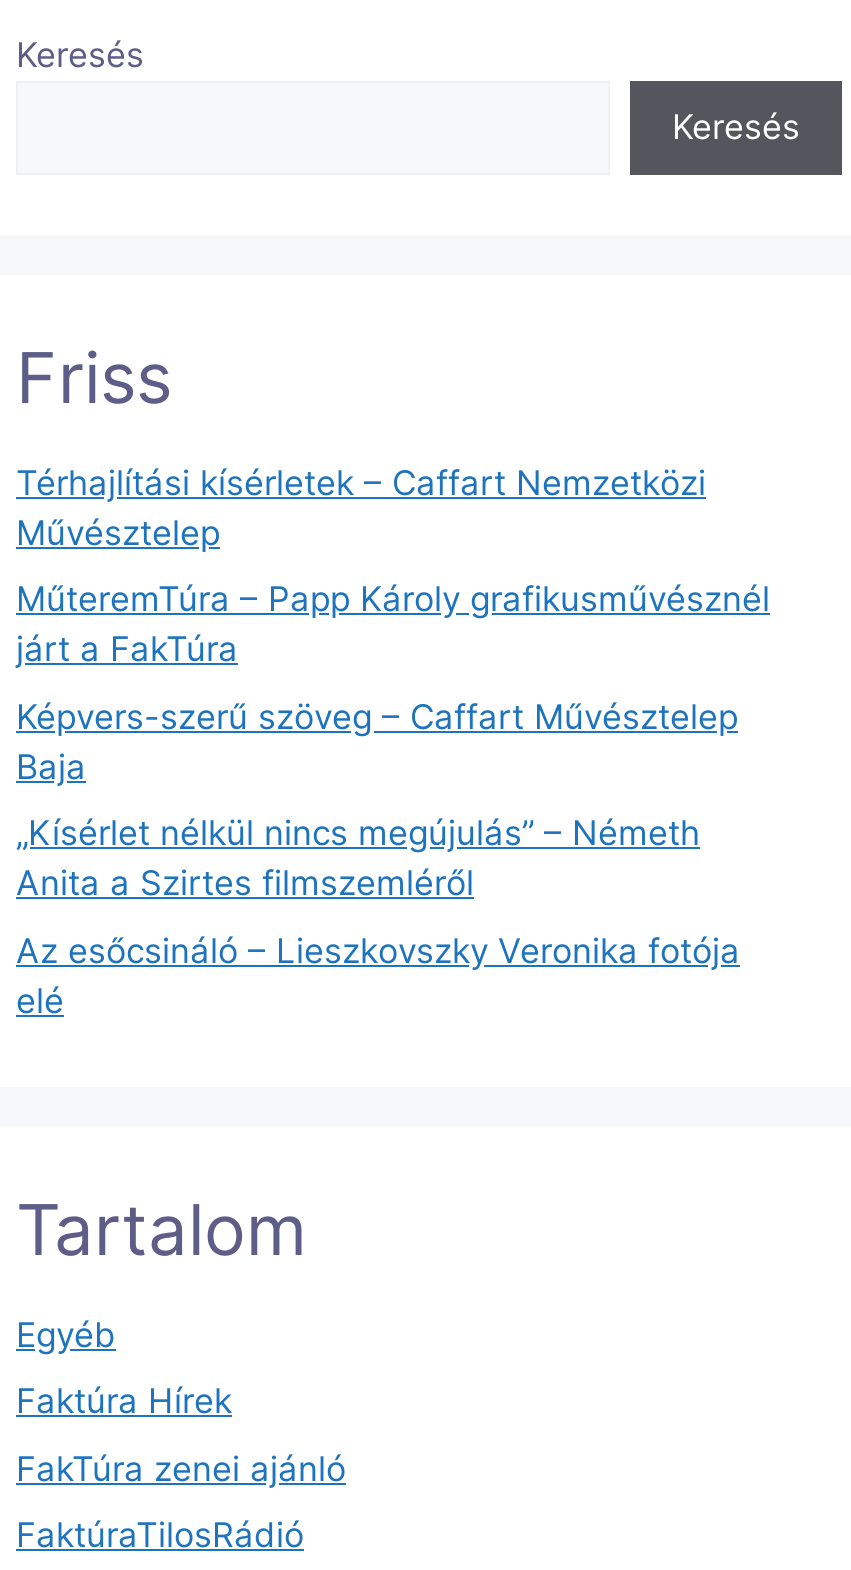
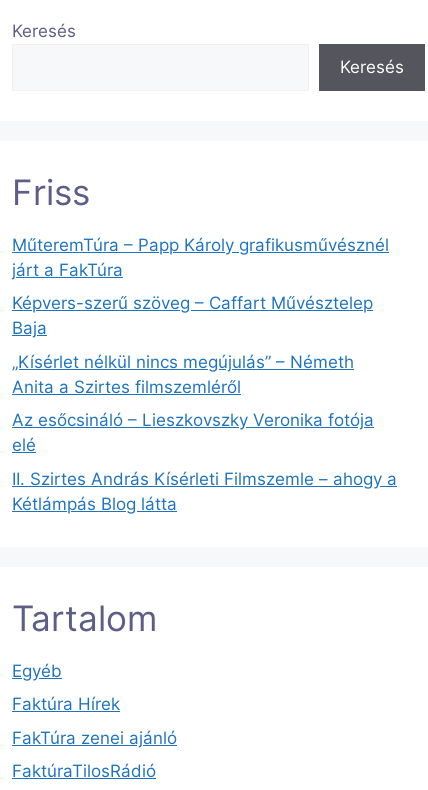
[16,463,706,553] Térhajlítási kísérletek – Caffart Nemzetközi | Művésztelep -> none
moved [16,580,770,1021] -> [12,235,389,455]: MűteremTúra – Papp Károly grafikusművésznél | járt a FakTúra | Képvers-szerű szöveg – Caffart Művésztelep | Baja | „Kísérlet nélkül nincs megújulás” – Németh | Anita a Szirtes filmszemléről | Az esőcsináló – Lieszkovszky Veronika fotója | elé
none -> [12,469,397,514] II. Szirtes András Kísérleti Filmszemle – ahogy a | Kétlámpás Blog látta

